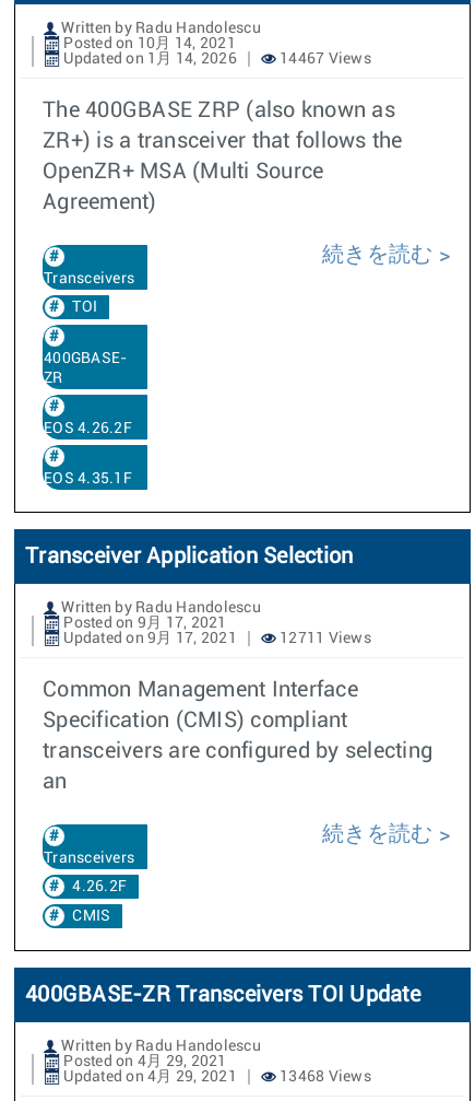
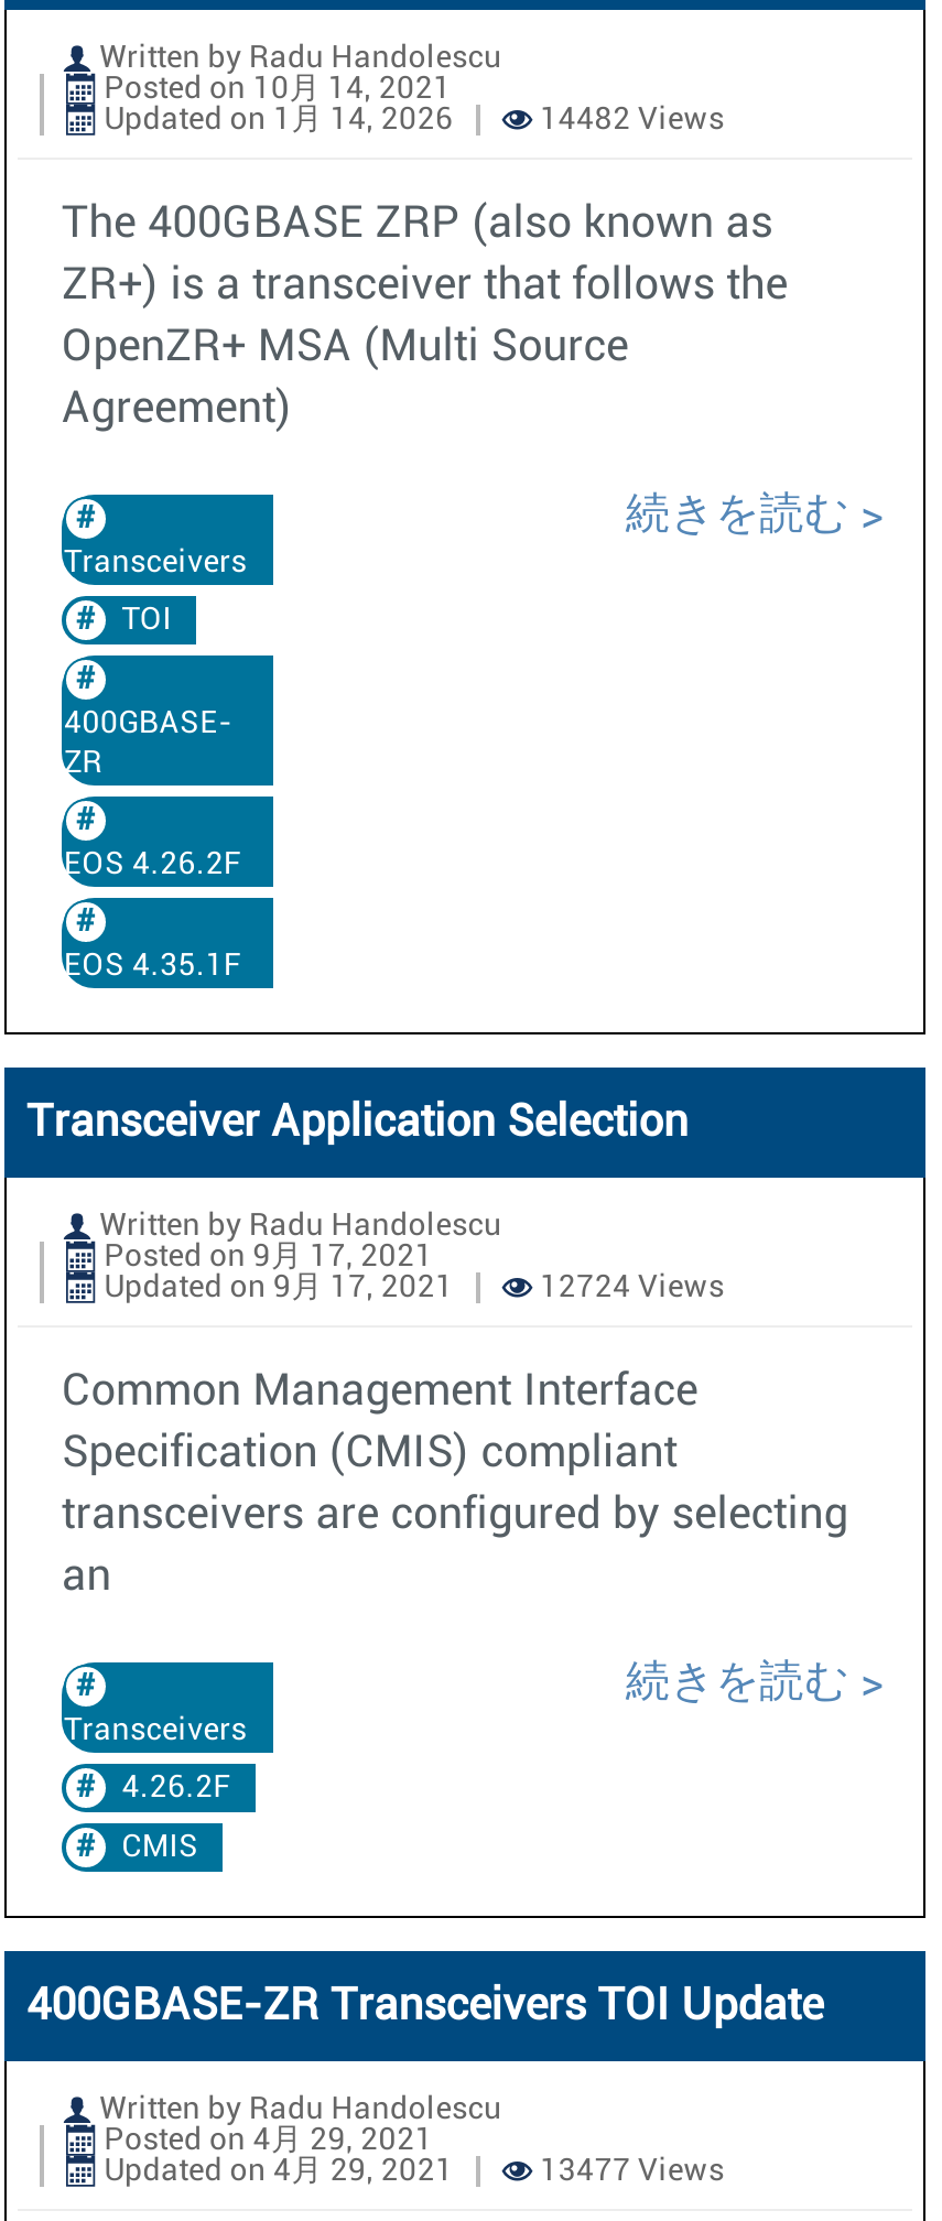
[276,51,371,66] 14467 Views -> [533,104,725,135] 14482 Views
[276,630,371,646] 12711 Views -> [533,1272,725,1302] 12724 Views
[276,1069,371,1084] 13468 Views -> [533,2155,725,2186] 13477 Views

